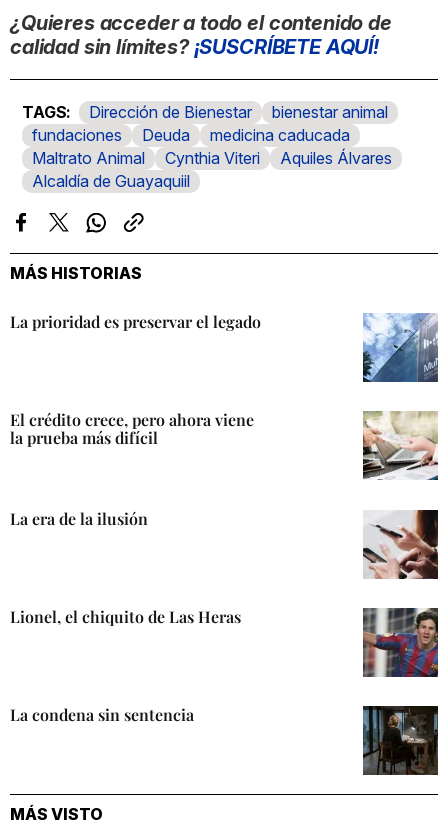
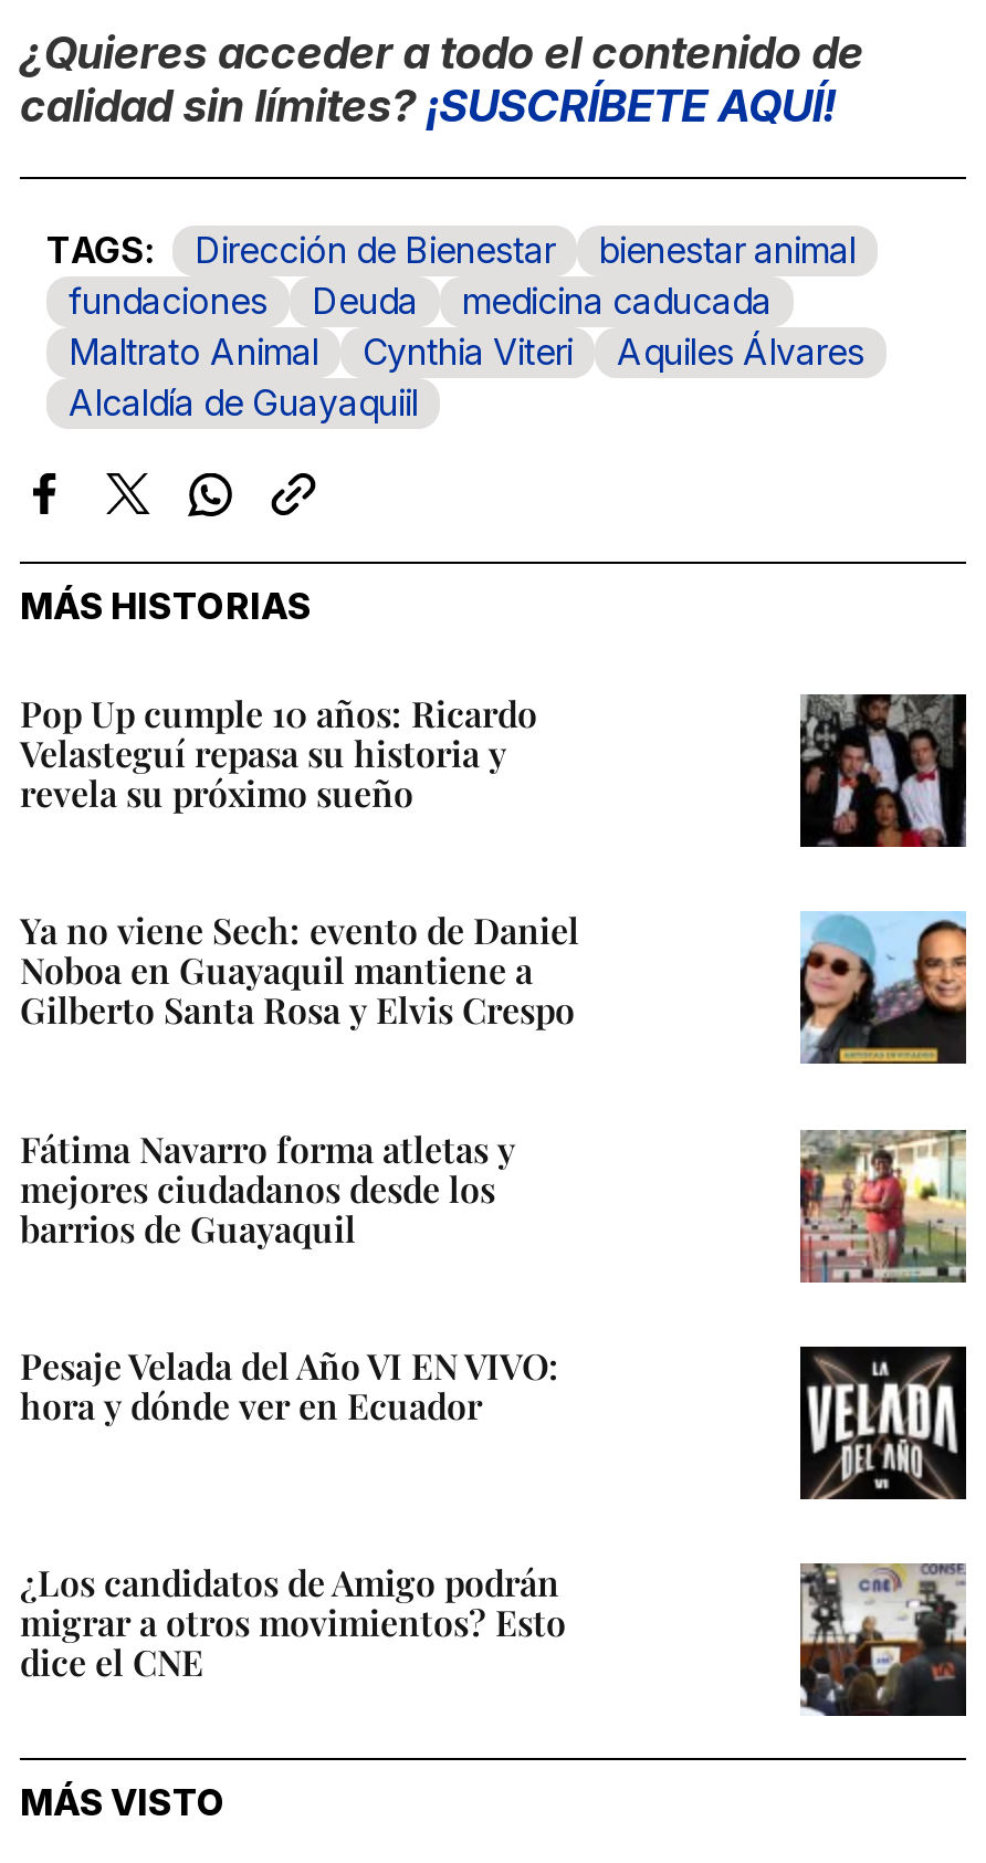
[10,311,261,332] La prioridad es preservar el legado -> [20,690,537,816] Pop Up cumple 10 años: Ricardo | Velasteguí repasa su historia y | revela su próximo sueño
[362,313,439,383] [image] -> [798,692,968,849] [image]
[10,409,254,448] El crédito crece, pero ahora viene | la prueba más difícil -> [20,908,579,1034] Ya no viene Sech: evento de Daniel | Noboa en Guayaquil mantiene a | Gilberto Santa Rosa y Elvis Crespo
[362,410,439,481] [image] -> [798,911,968,1066] [image]
[10,507,148,528] La era de la ilusión -> [20,1124,515,1250] Fátima Navarro forma atletas y | mejores ciudadanos desde los | barrios de Guayaquil
[363,509,439,579] [image] -> [798,1128,968,1283] [image]
[10,606,241,627] Lionel, el chiquito de Las Heras -> [20,1342,559,1428] Pesaje Velada del Año VI EN VIVO: | hora y dónde ver en Ecuador
[362,607,439,678] [image] -> [798,1344,968,1501] [image]
[10,704,194,725] La condena sin sentencia -> [20,1559,566,1685] ¿Los candidatos de Amigo podrán | migrar a otros movimientos? Esto | dice el CNE
[362,705,439,776] [image] -> [798,1561,966,1716] [image]

